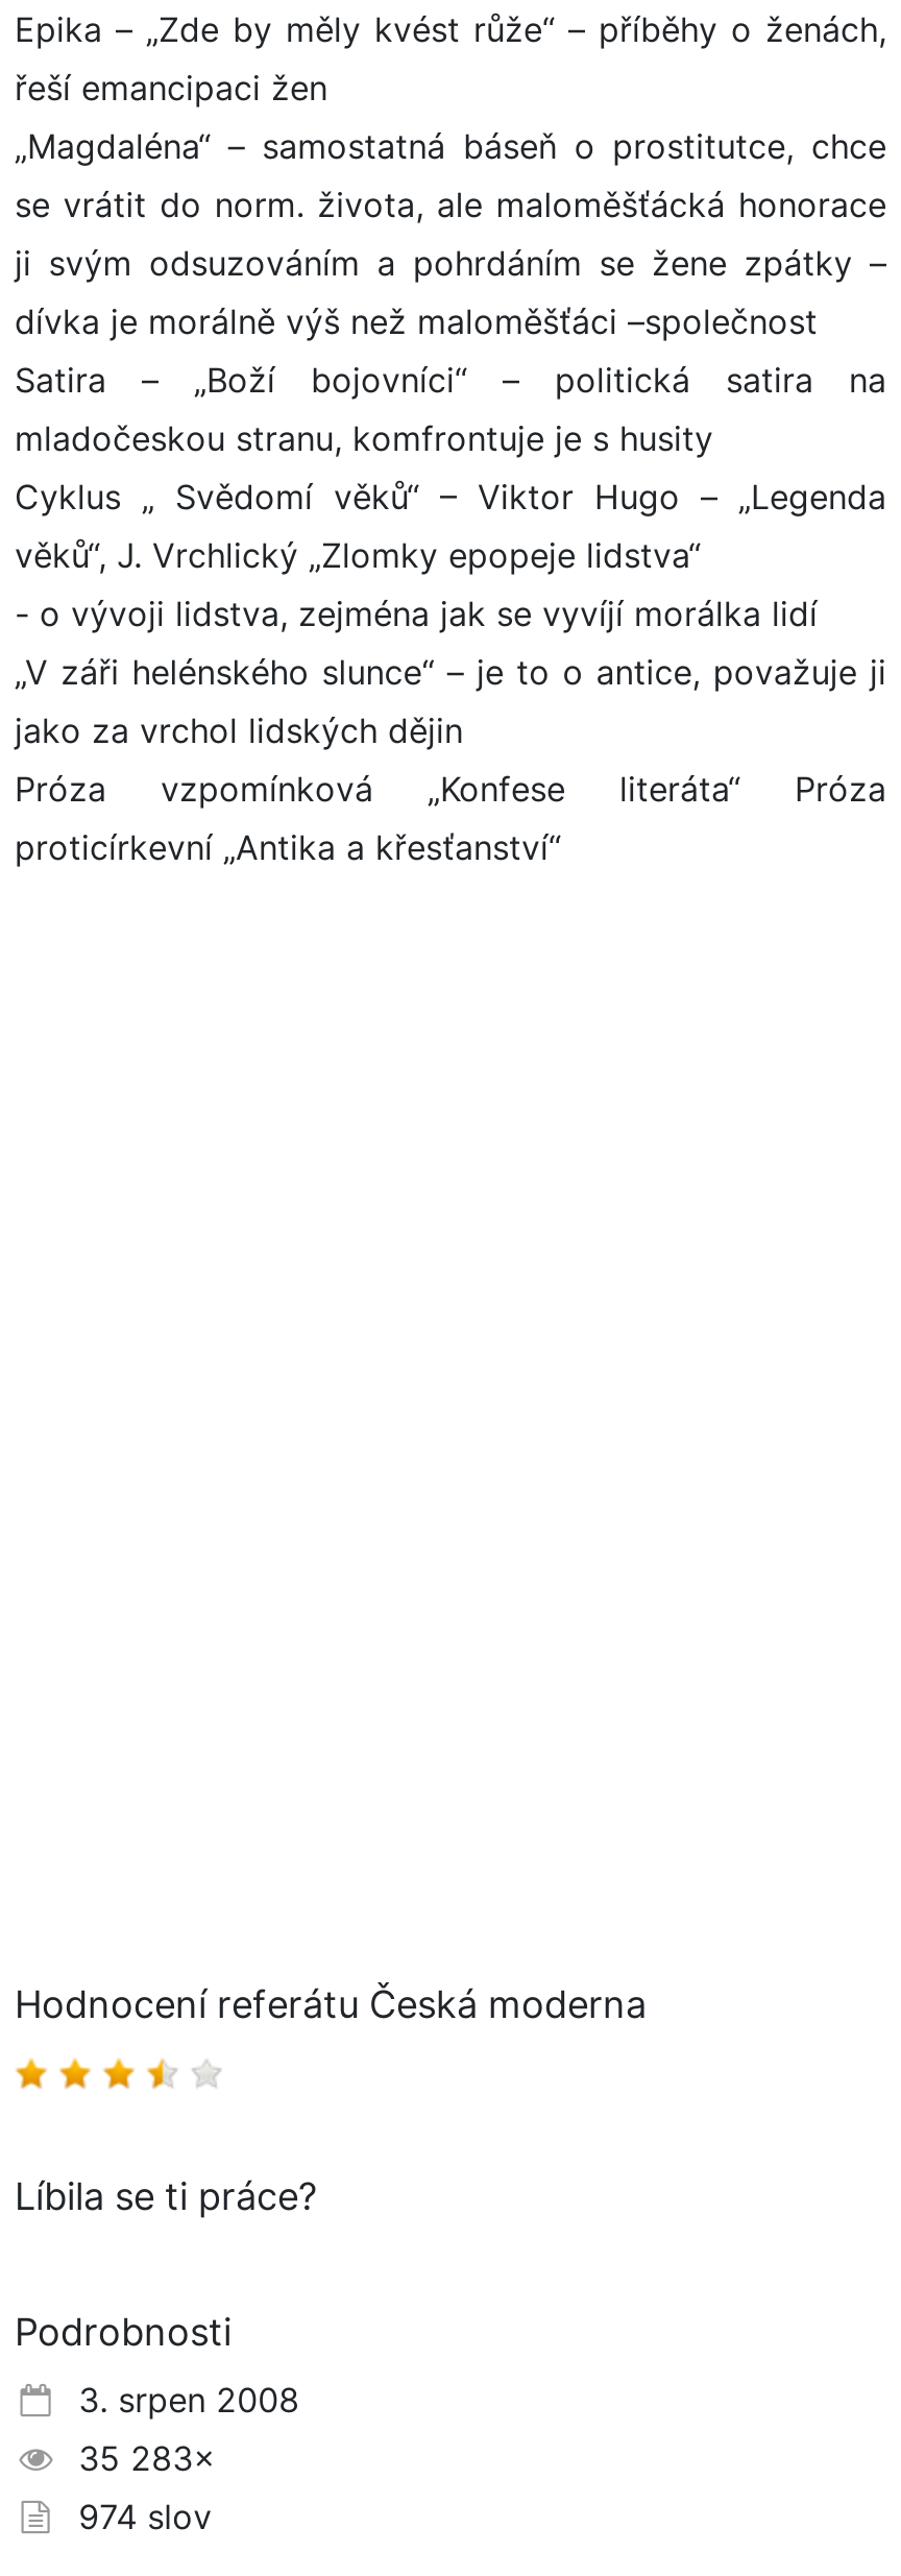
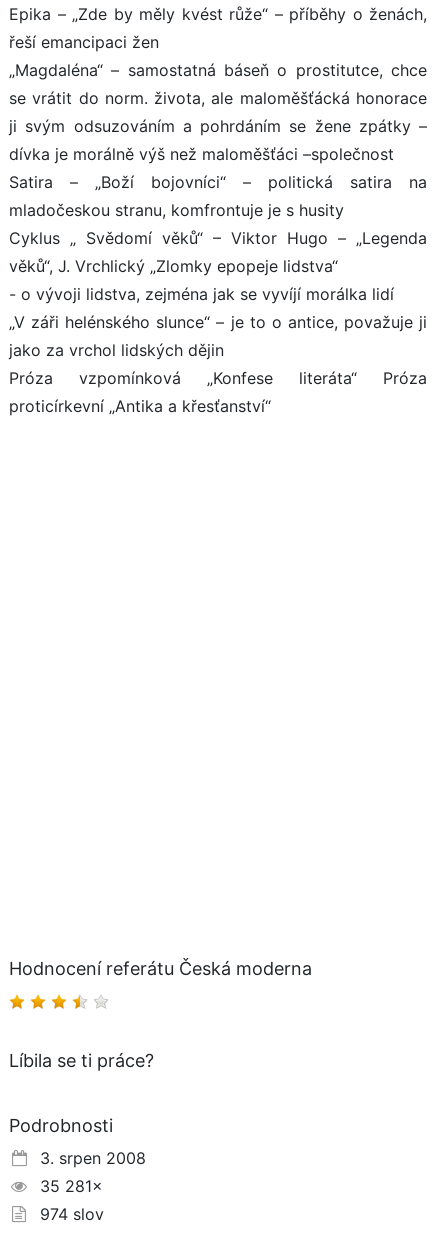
[58,2438,216,2480] 35 283× -> [30,1176,103,1196] 35 281×

